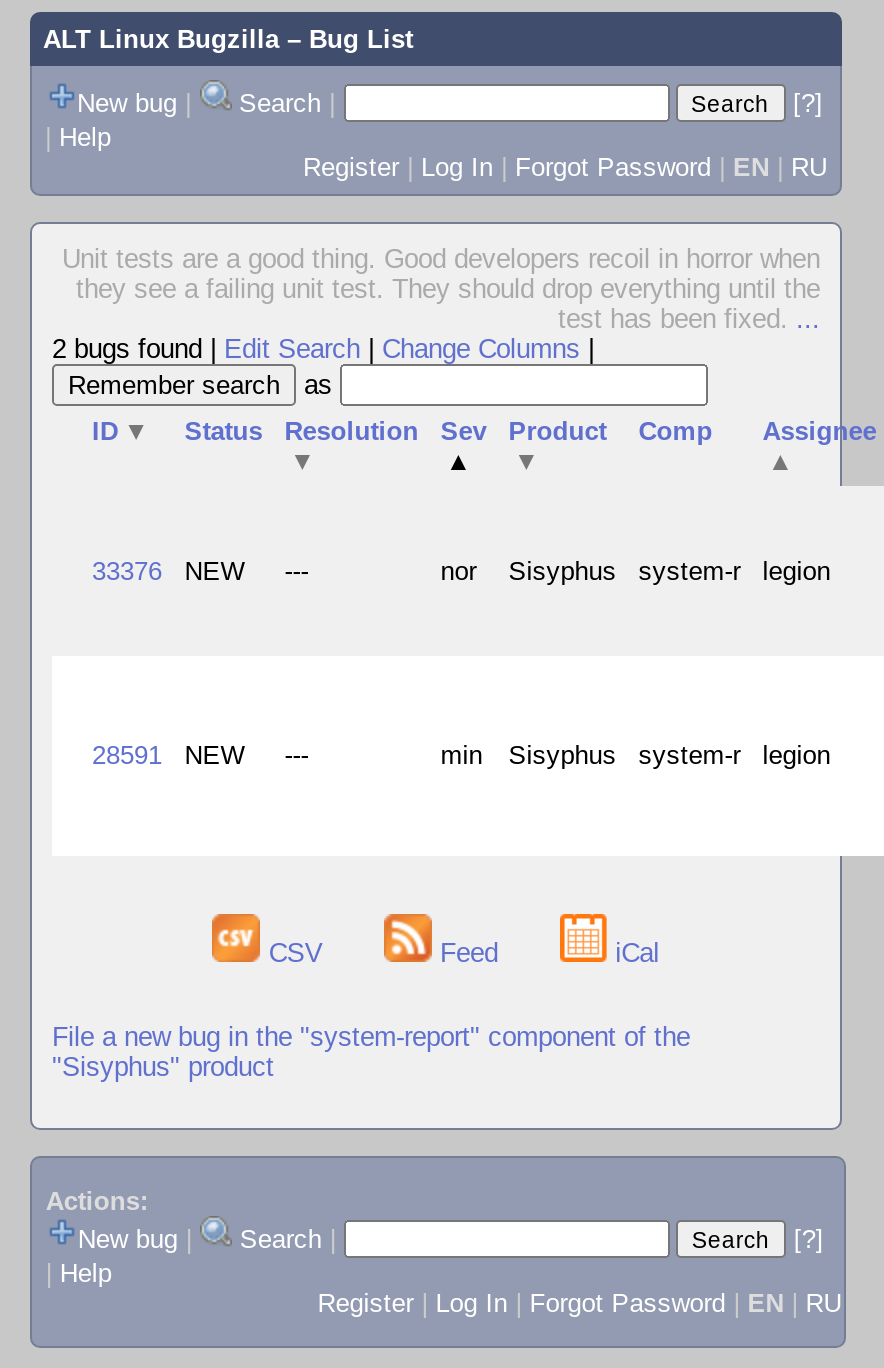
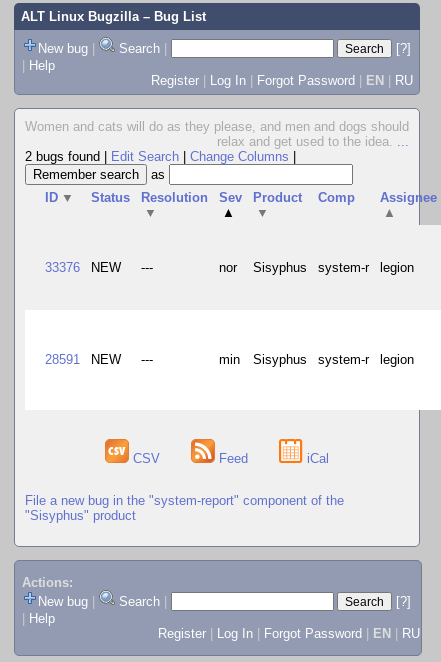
[62,244,820,334] Unit tests are a good thing. Good developers recoil in horror when | they see a failing unit test. They should drop everything until the | test has been fixed.... -> [25,119,409,149] Women and cats will do as they please, and men and dogs should | relax and get used to the idea....

